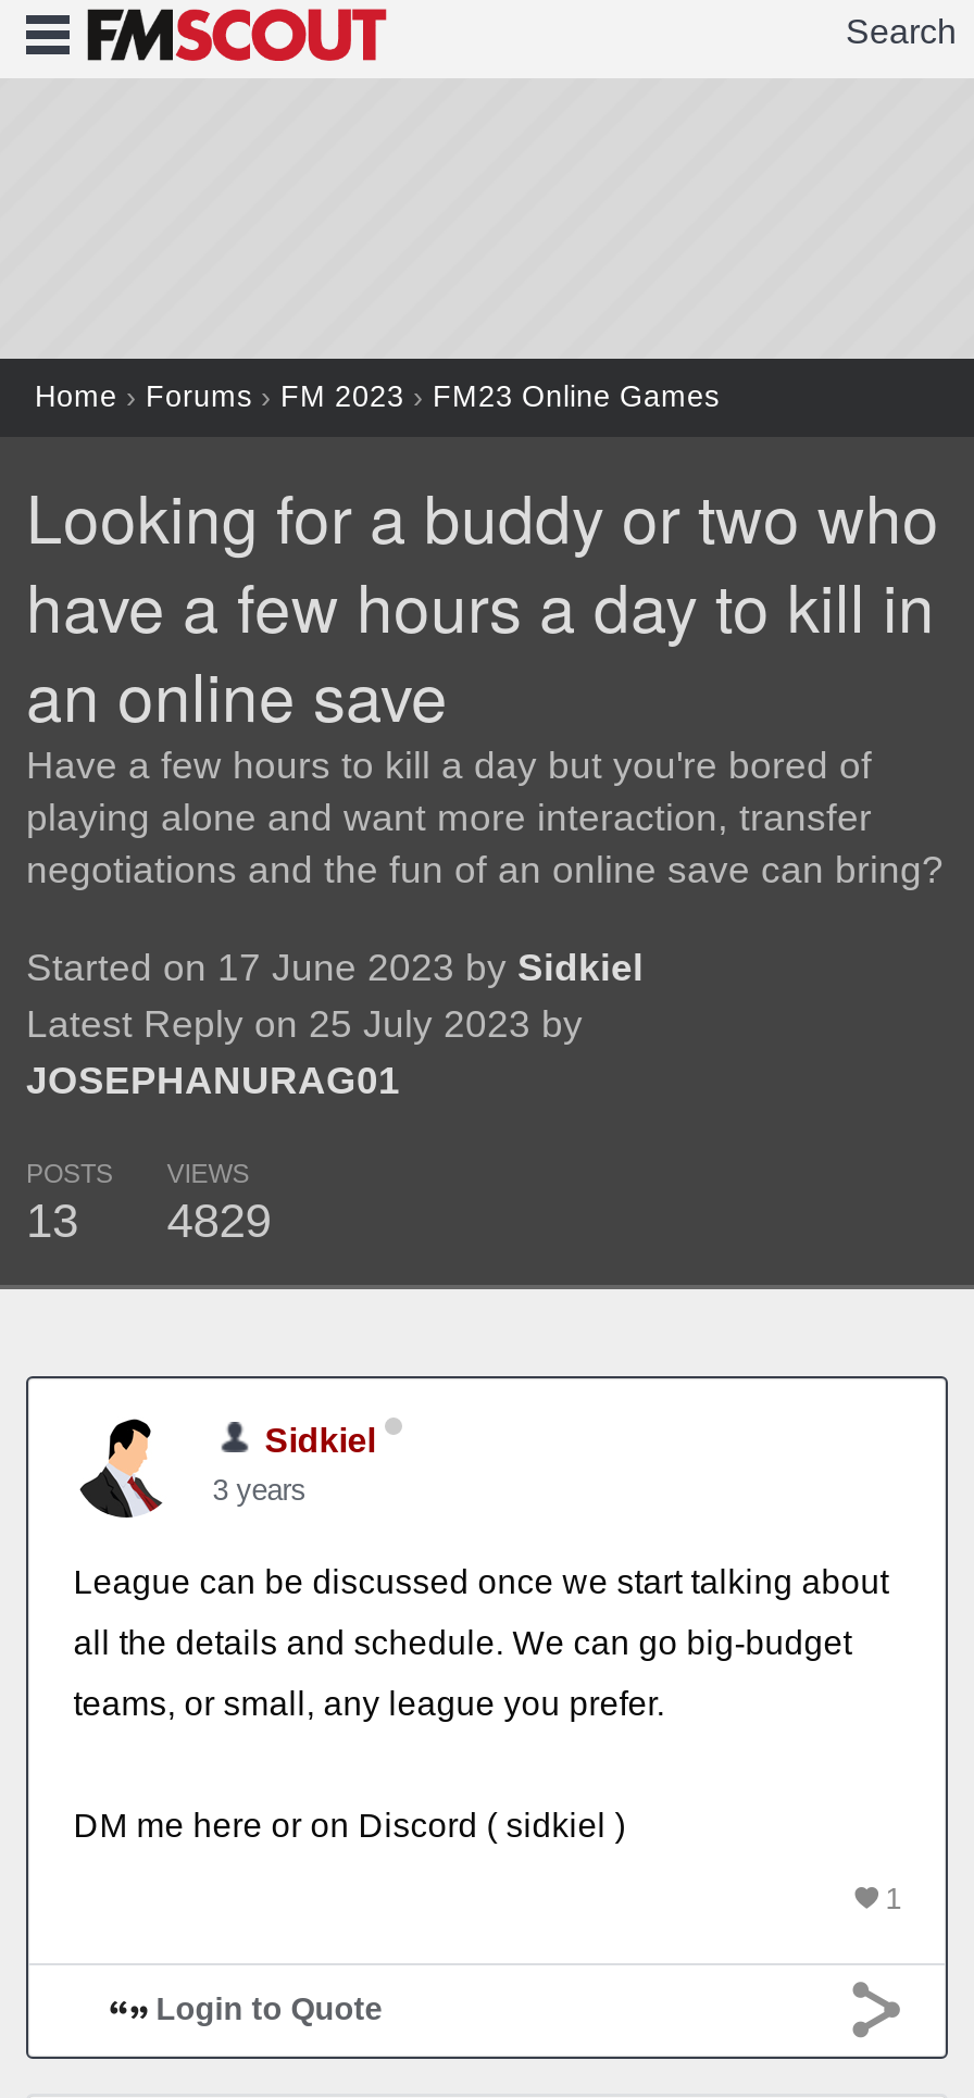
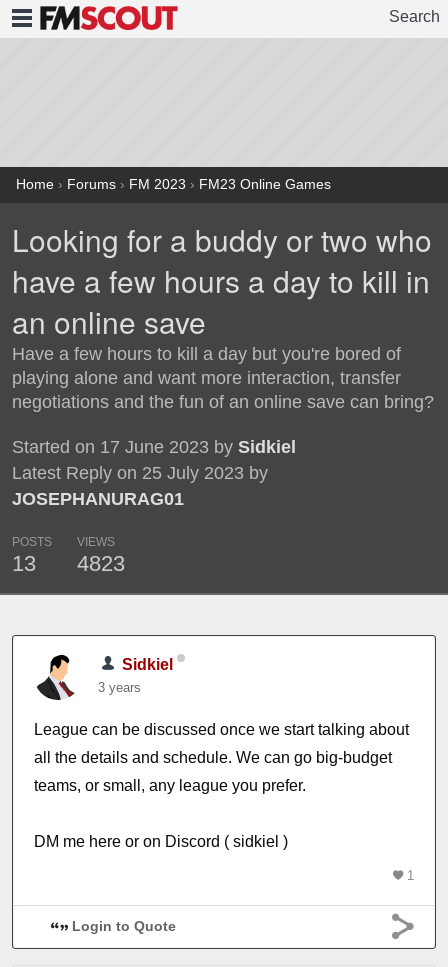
[26,1194,271,1248] 13 4829 -> [12,551,125,576] 13 4823

